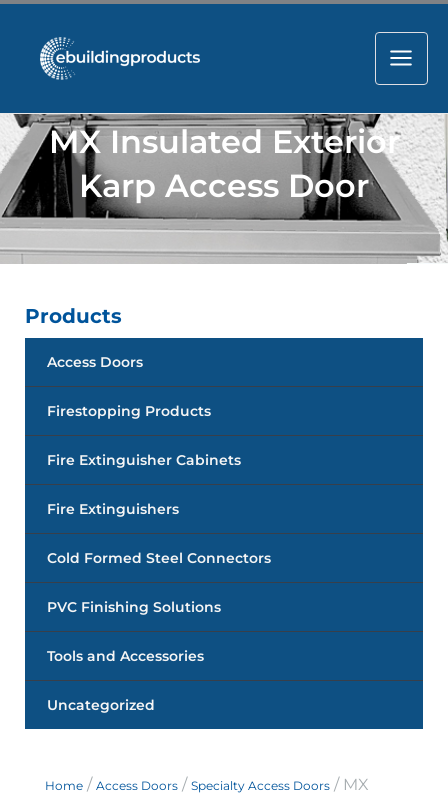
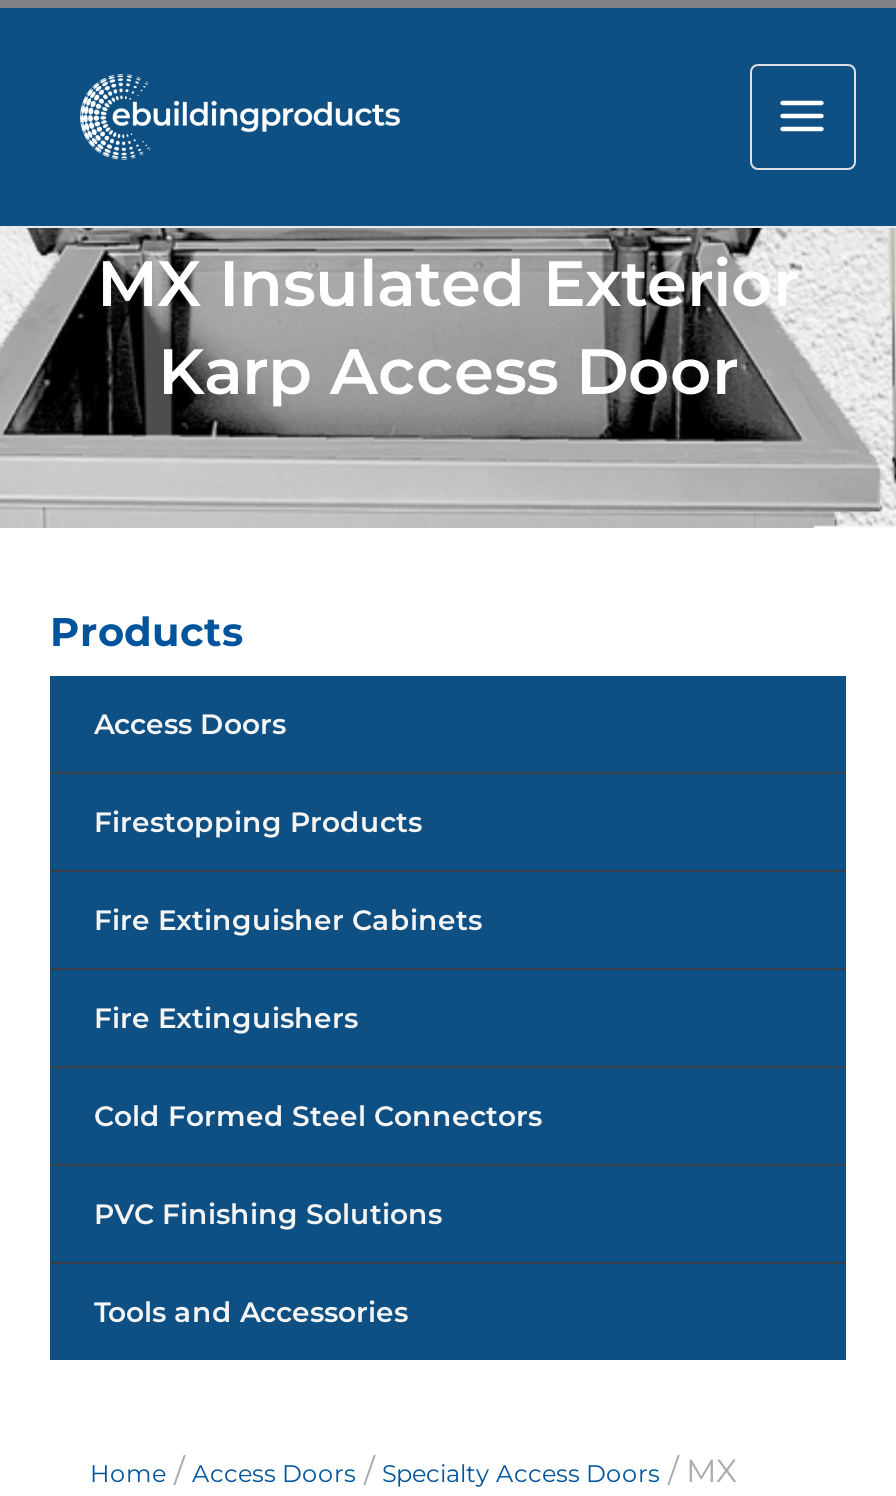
[47,696,155,714] Uncategorized -> none

